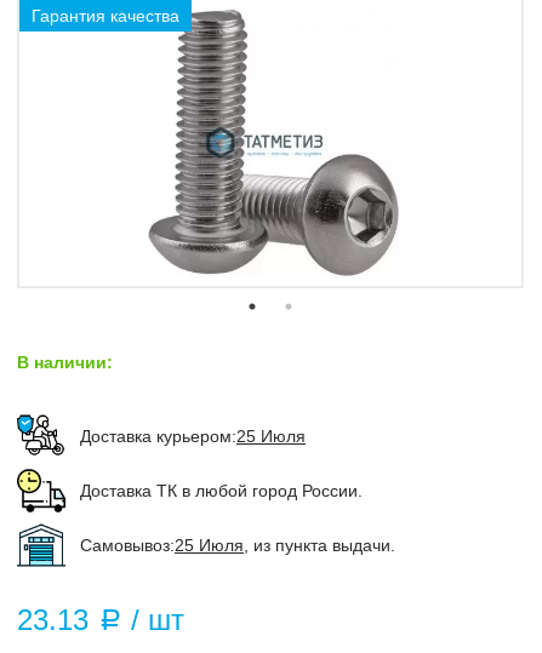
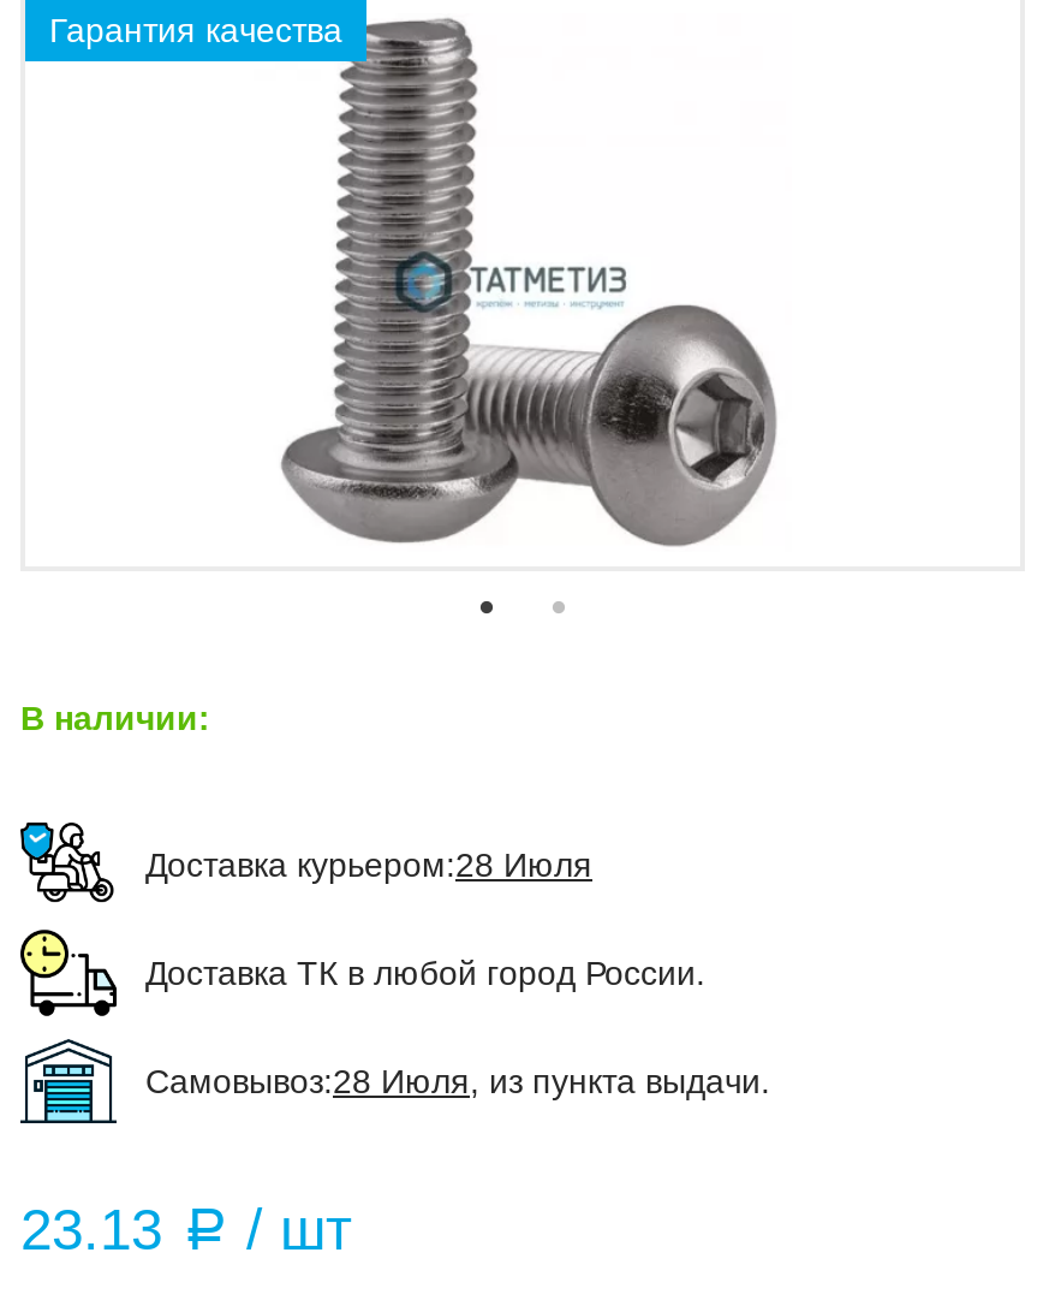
[80,426,306,446] Доставка курьером:25 Июля -> [145,845,592,884] Доставка курьером:28 Июля
[80,535,395,555] Cамовывоз:25 Июля, из пункта выдачи. -> [145,1062,770,1100] Cамовывоз:28 Июля, из пункта выдачи.

